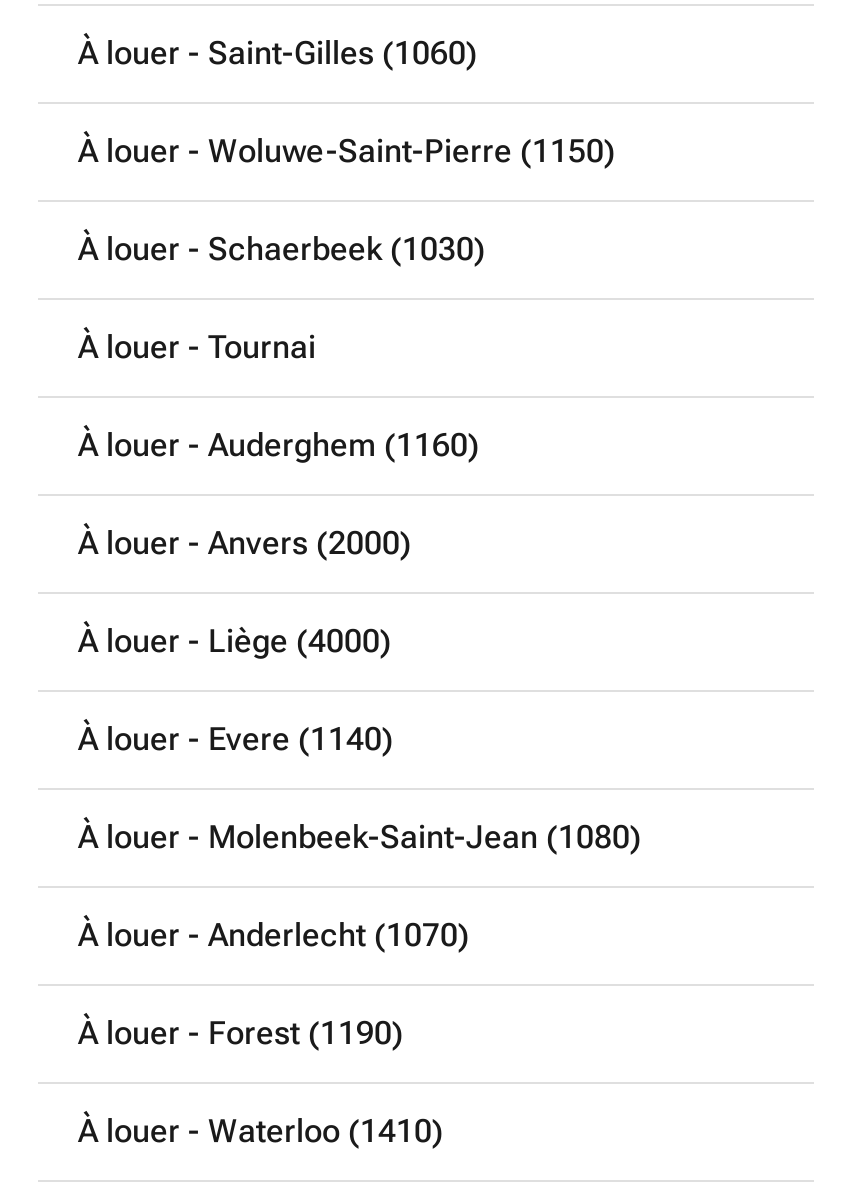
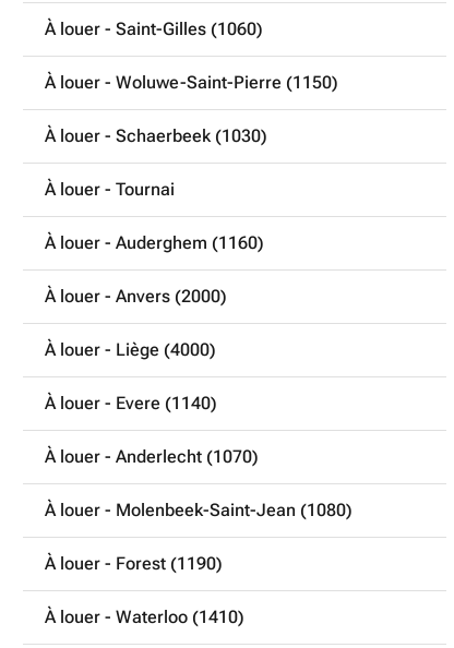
moved [78,818,642,856] -> [45,500,353,520]: À louer - Molenbeek-Saint-Jean (1080)
moved [78,916,470,954] -> [45,446,259,467]: À louer - Anderlecht (1070)

